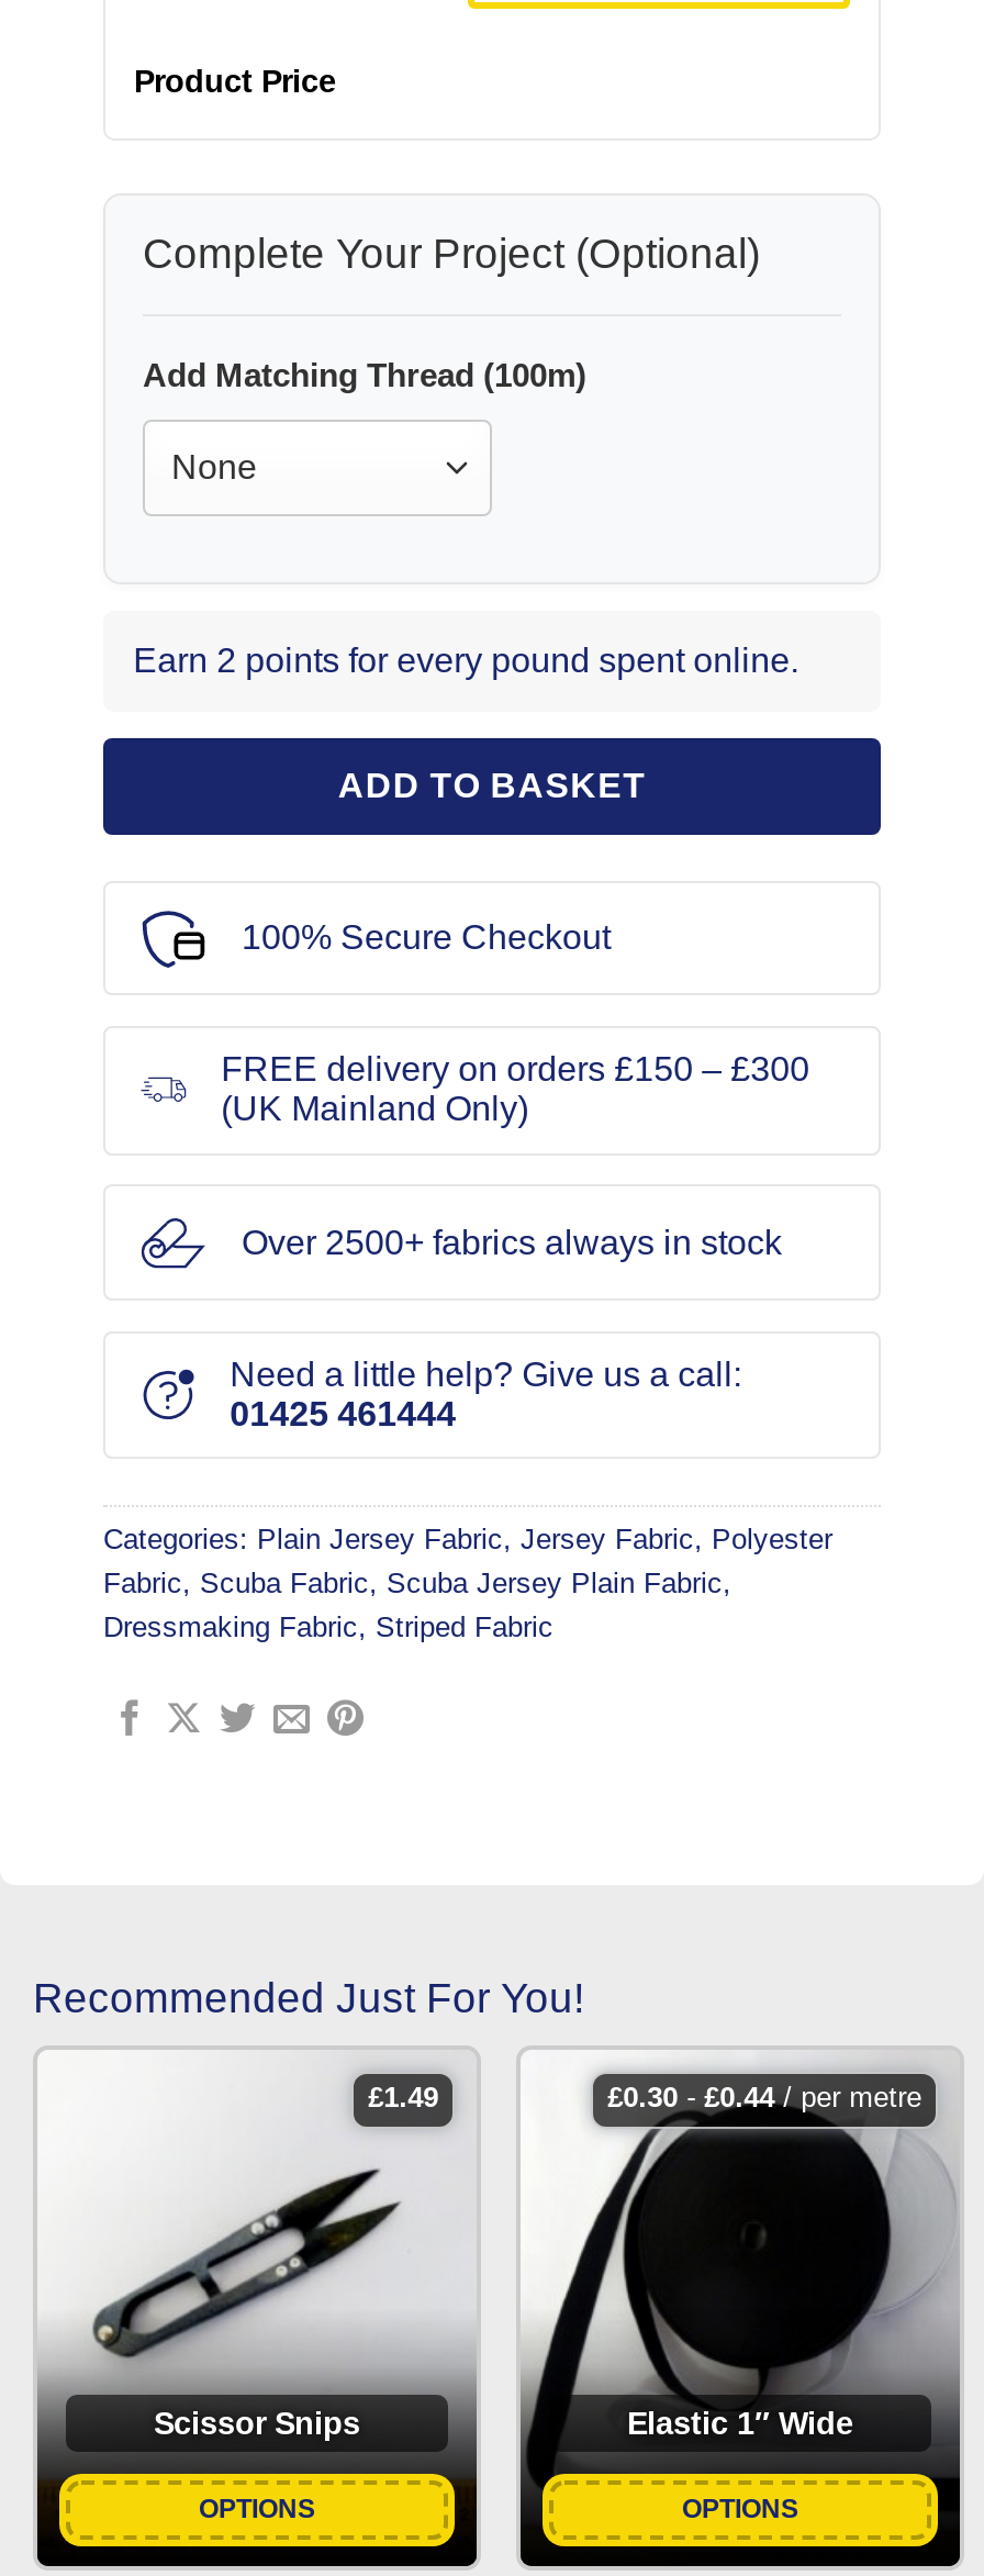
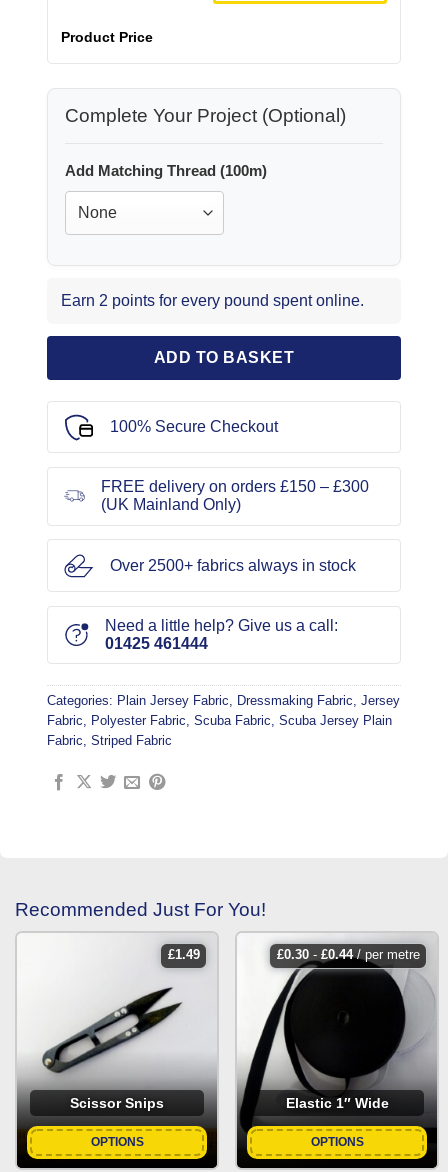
[103,1523,832,1644] Categories: Plain Jersey Fabric, Jersey Fabric, Polyester | Fabric, Scuba Fabric, Scuba Jersey Plain Fabric, | Dressmaking Fabric, Striped Fabric -> [47,693,400,748] Categories: Plain Jersey Fabric, Dressmaking Fabric, Jersey | Fabric, Polyester Fabric, Scuba Fabric, Scuba Jersey Plain | Fabric, Striped Fabric

